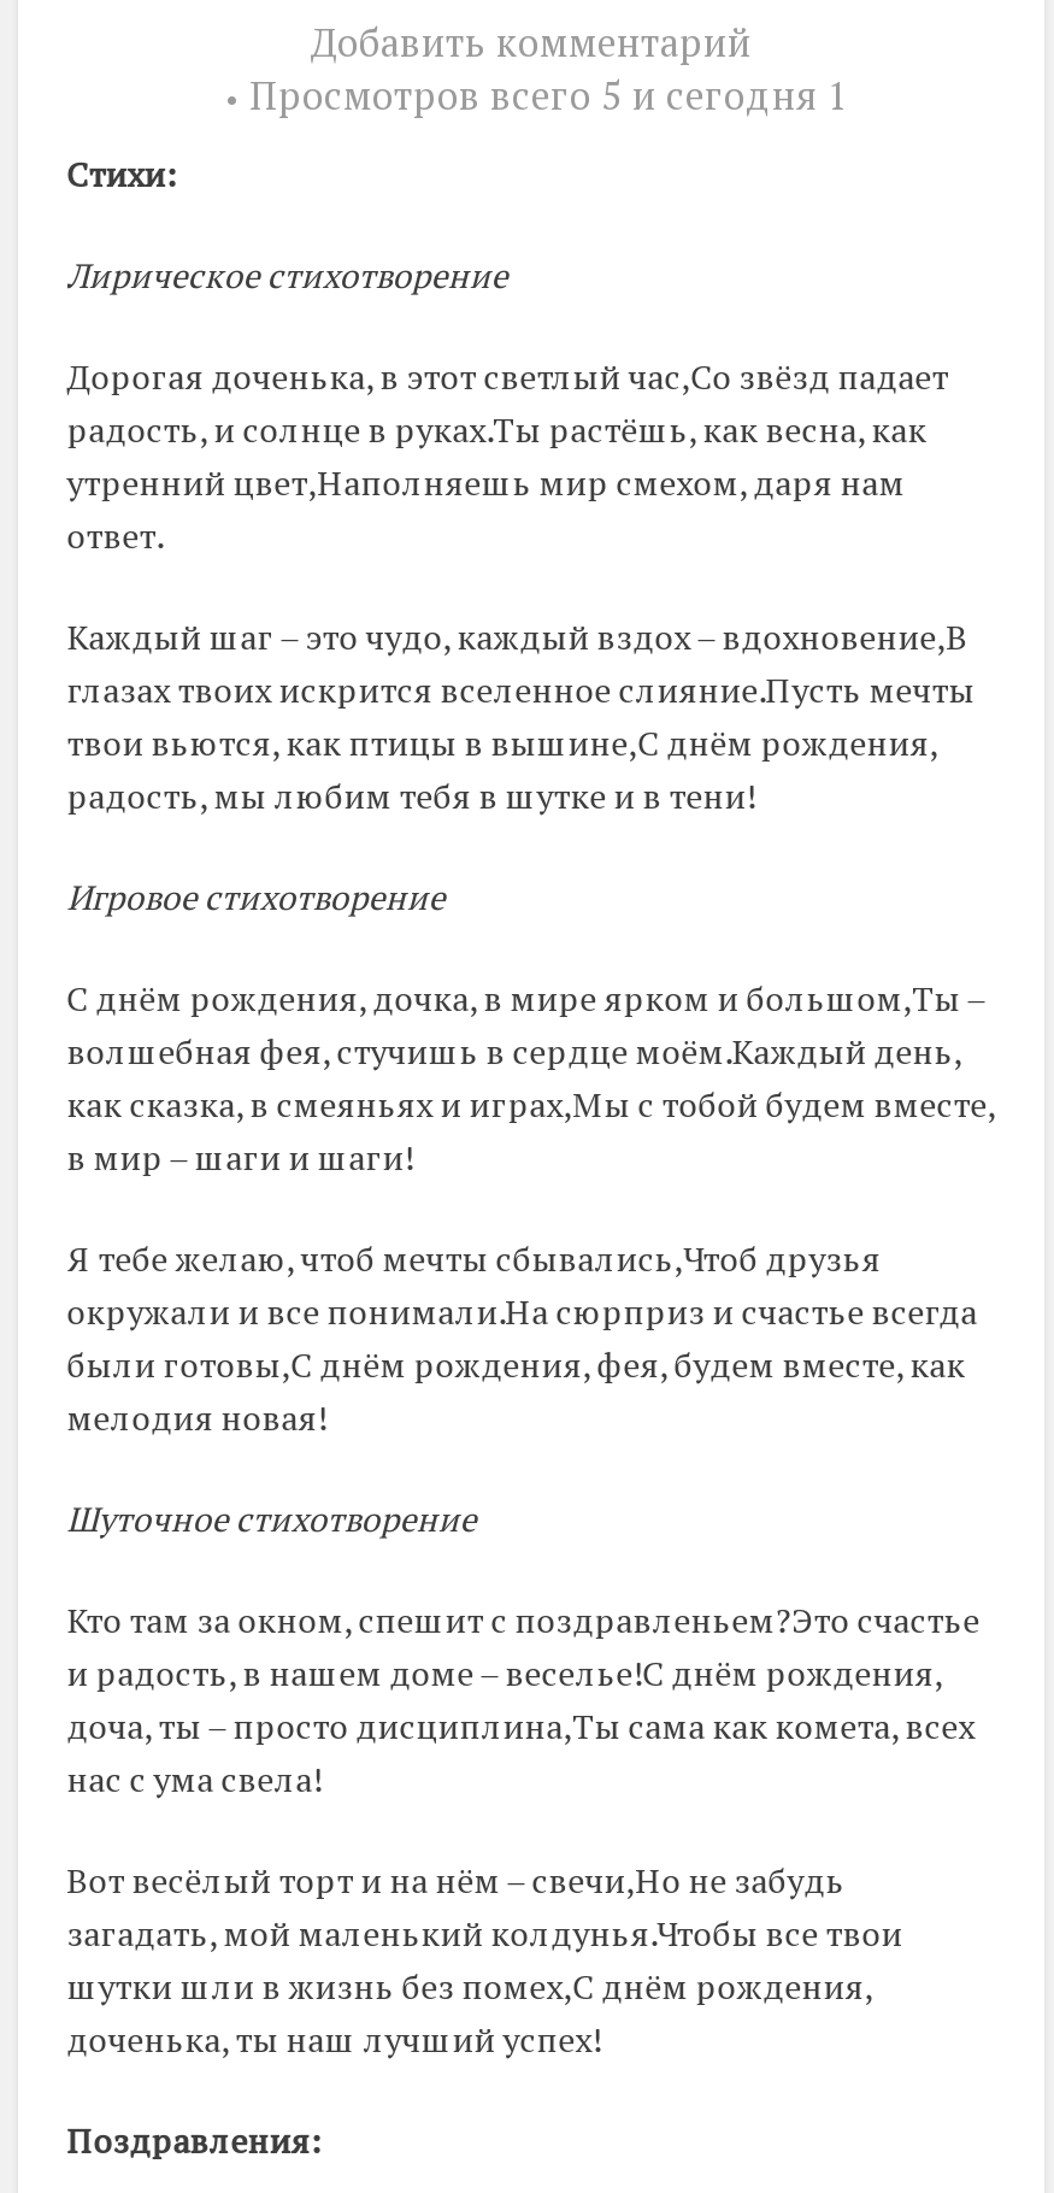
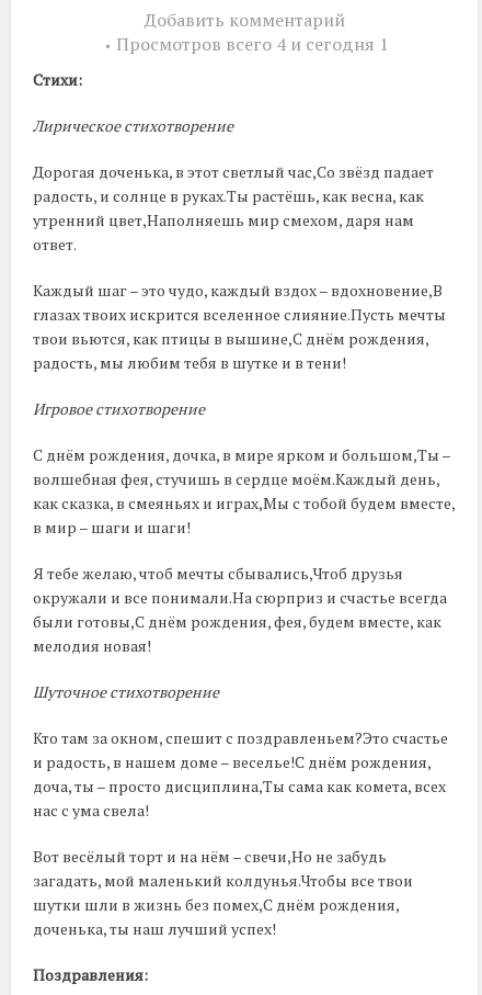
[249,69,849,122] Просмотров всего 5 и сегодня 1 -> [116,32,389,56] Просмотров всего 4 и сегодня 1

